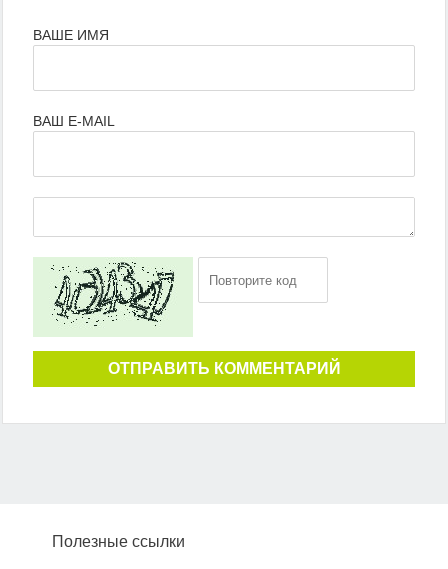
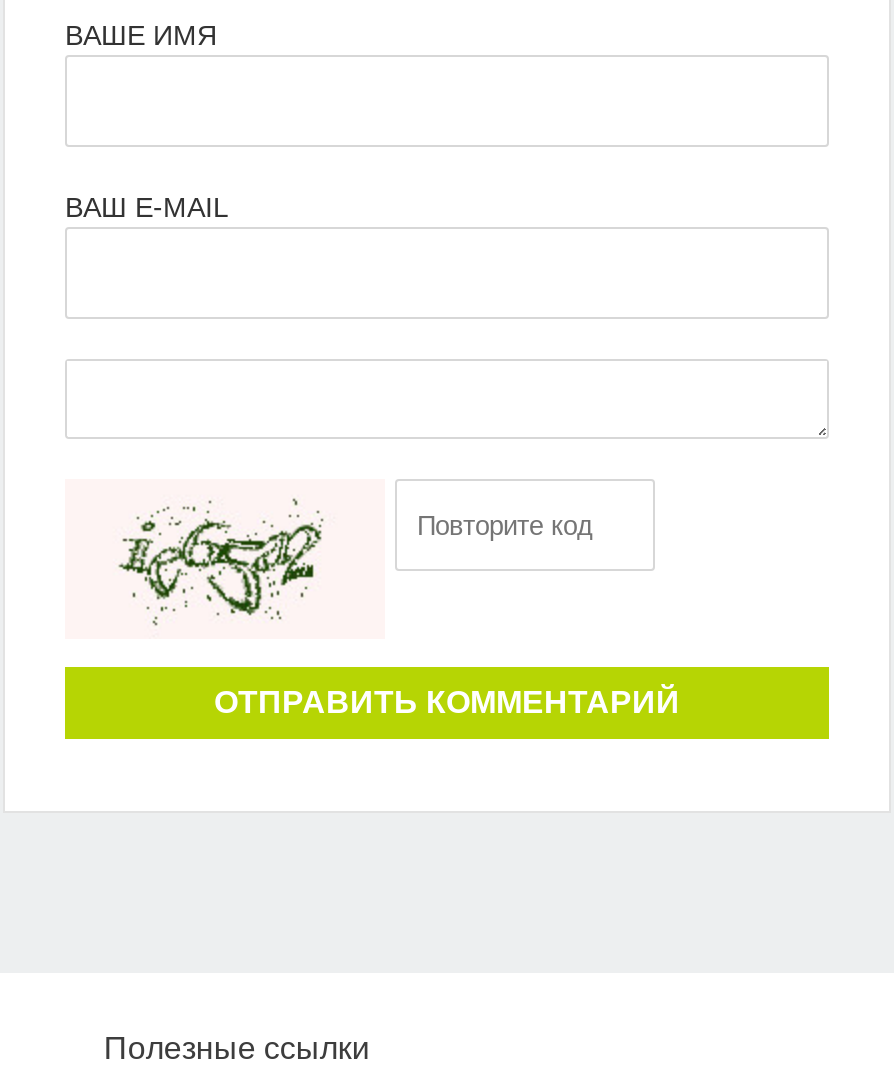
[49,260,176,328] [image] -> [99,487,349,625] [image]

